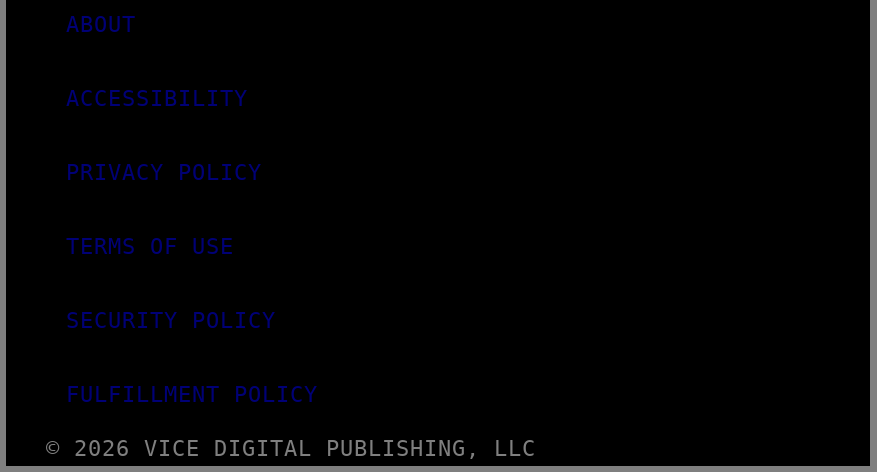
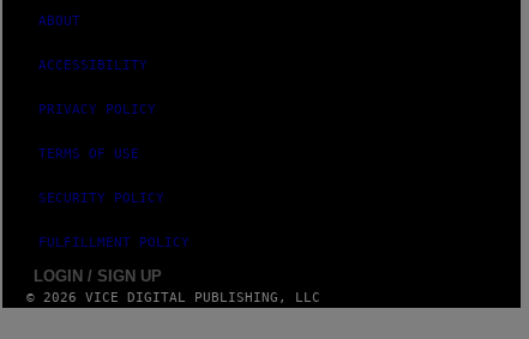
none -> [34,267,162,285] LOGIN / SIGN UP

